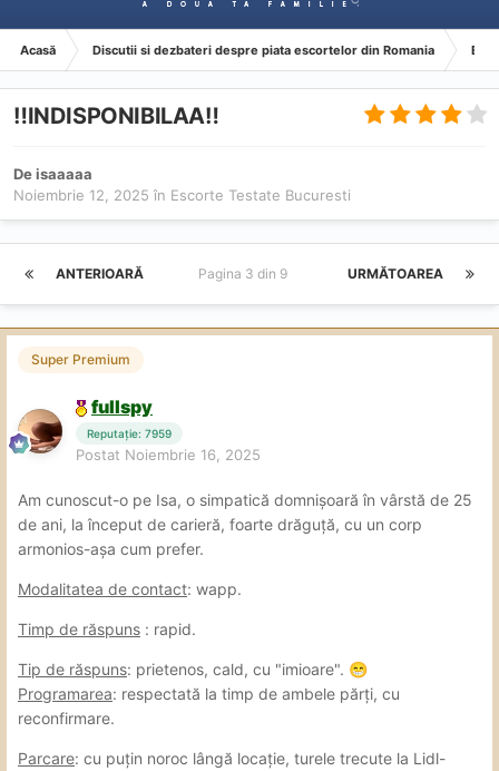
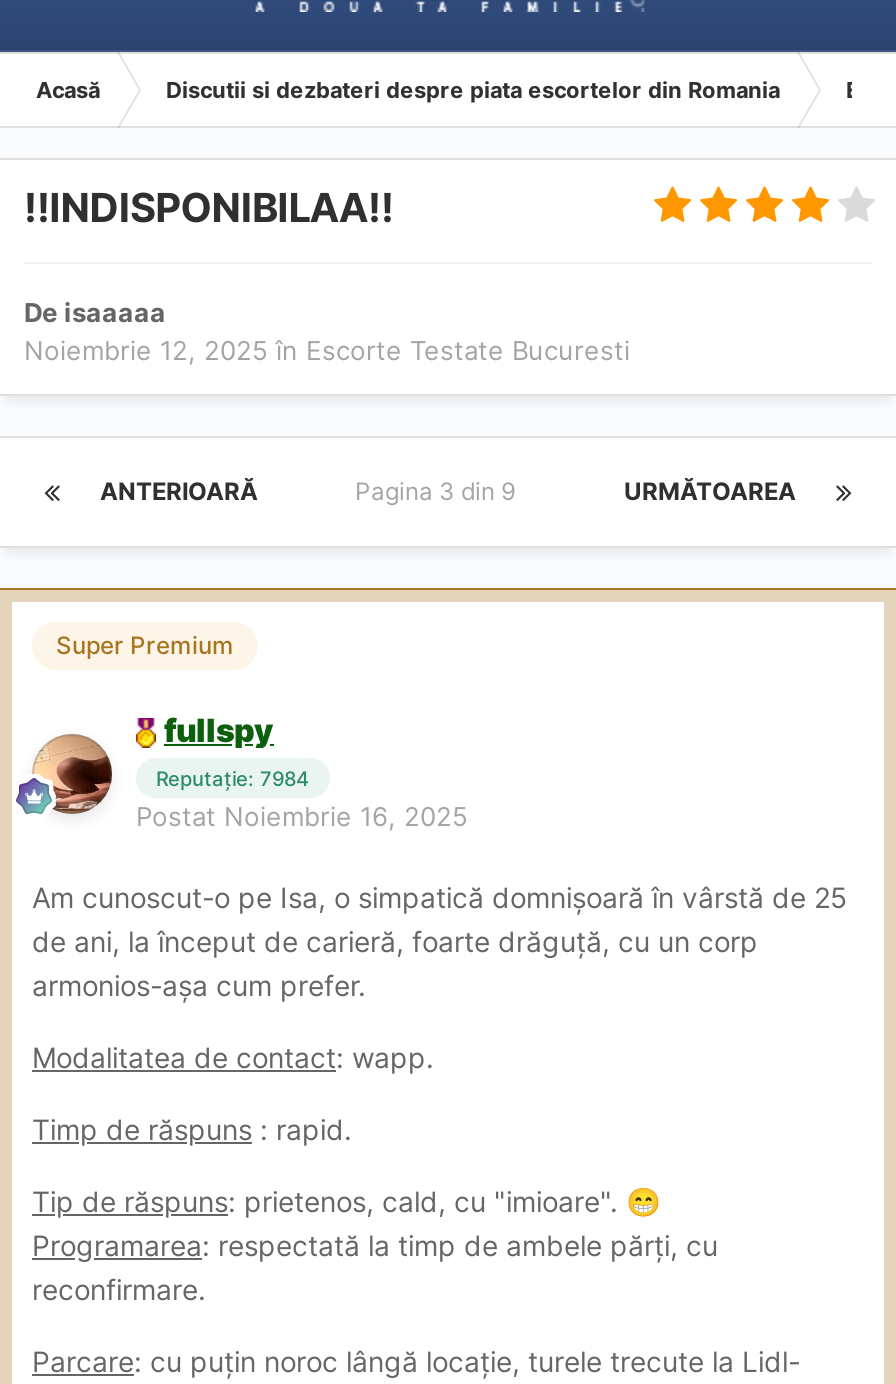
[87,427,172,440] Reputație: 7959 -> [156,766,310,790] Reputație: 7984

